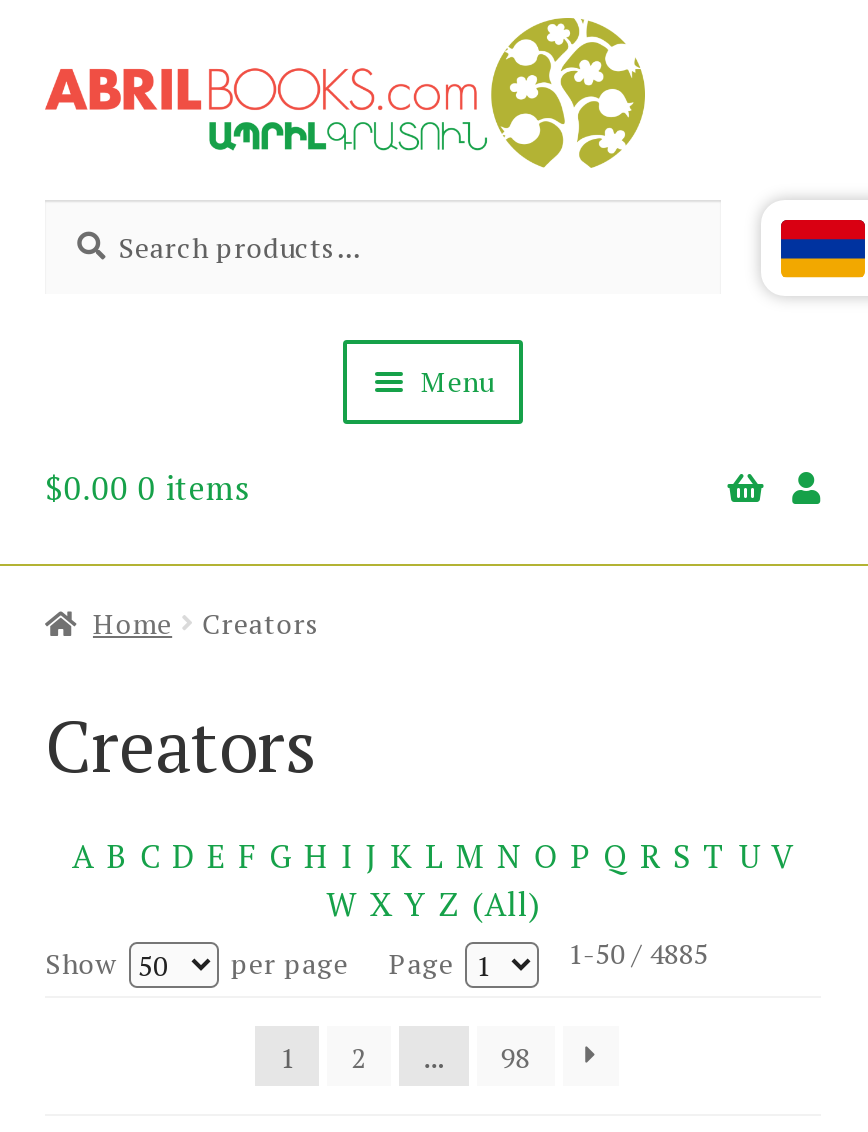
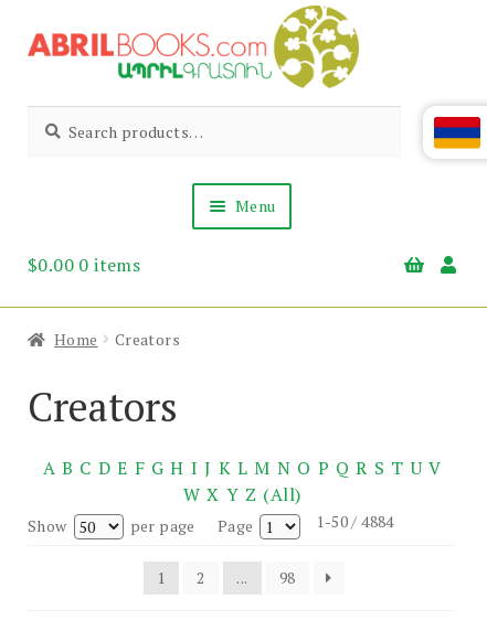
[568,934,709,972] 1-50 / 4885 -> [316,510,394,531] 1-50 / 4884

